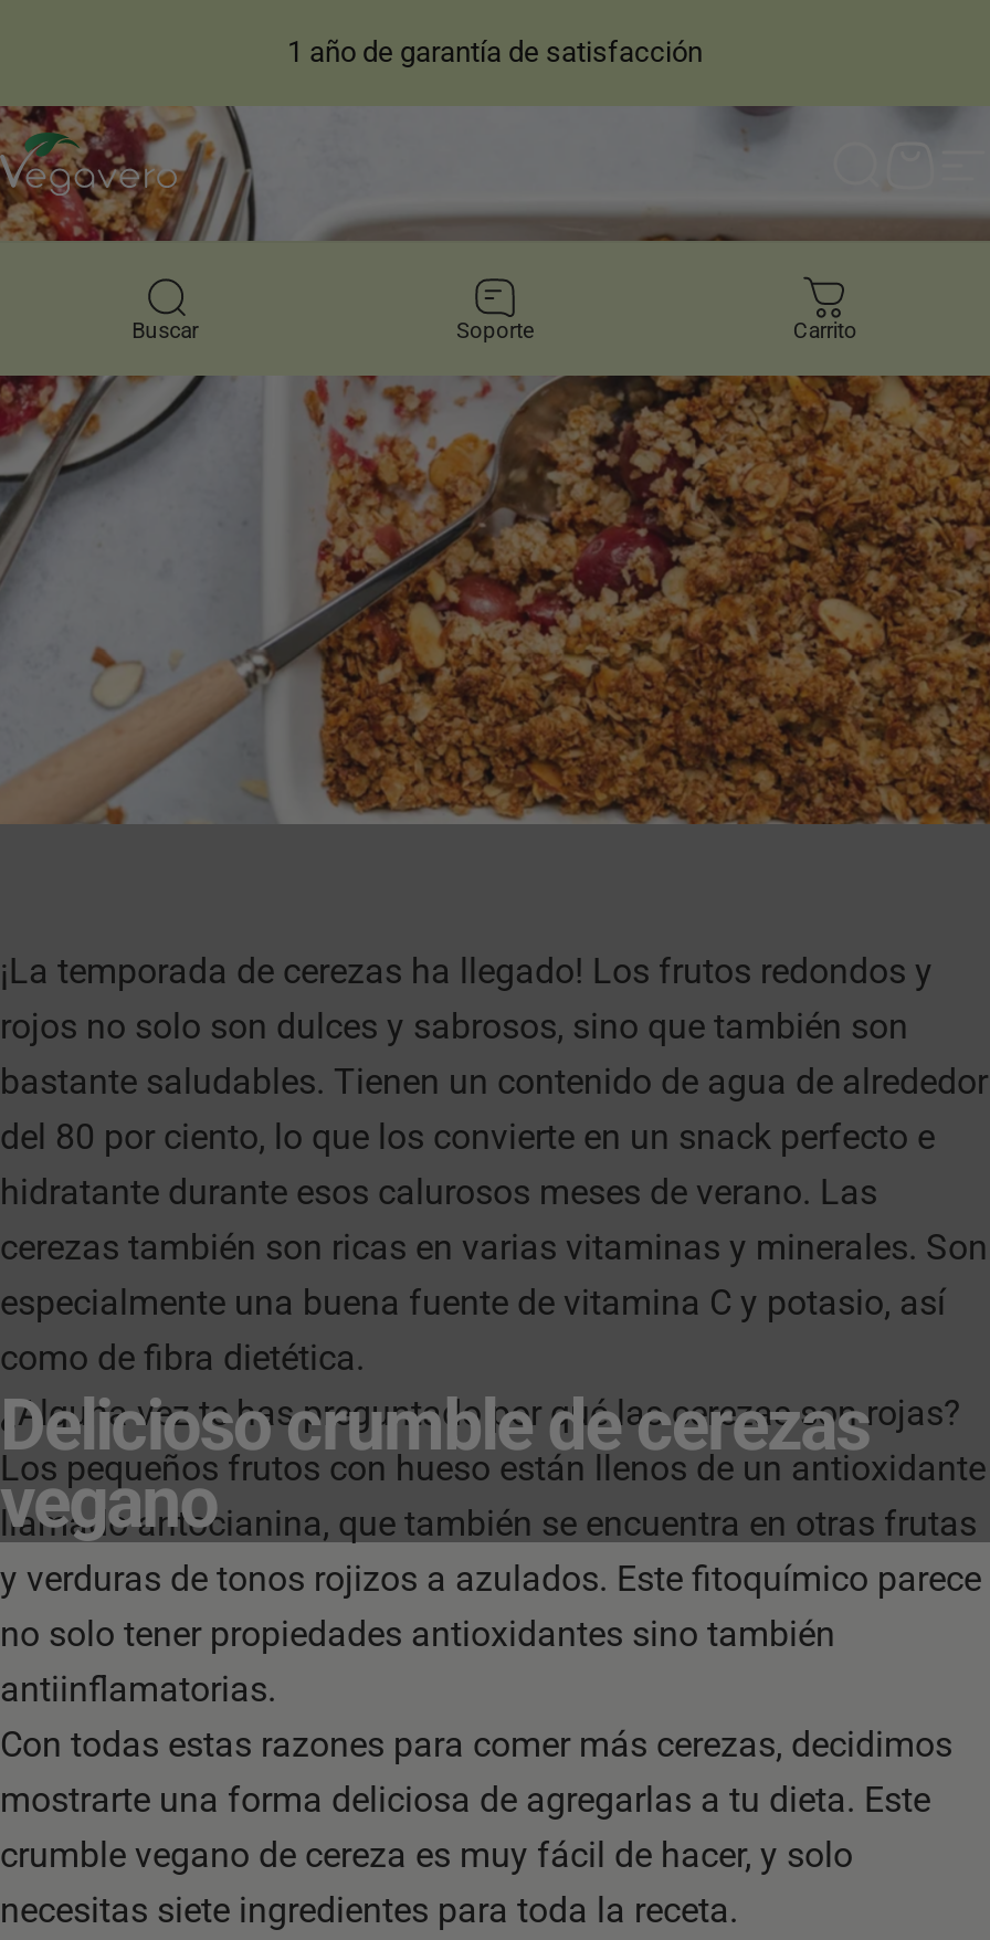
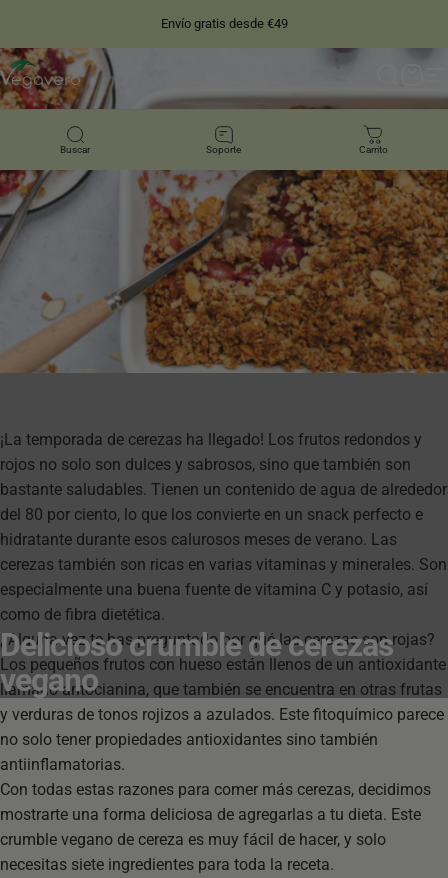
[287,35,703,68] 1 año de garantía de satisfacción -> [160,16,287,31] Envío gratis desde €49

